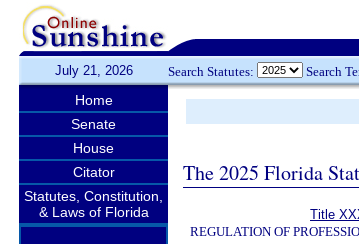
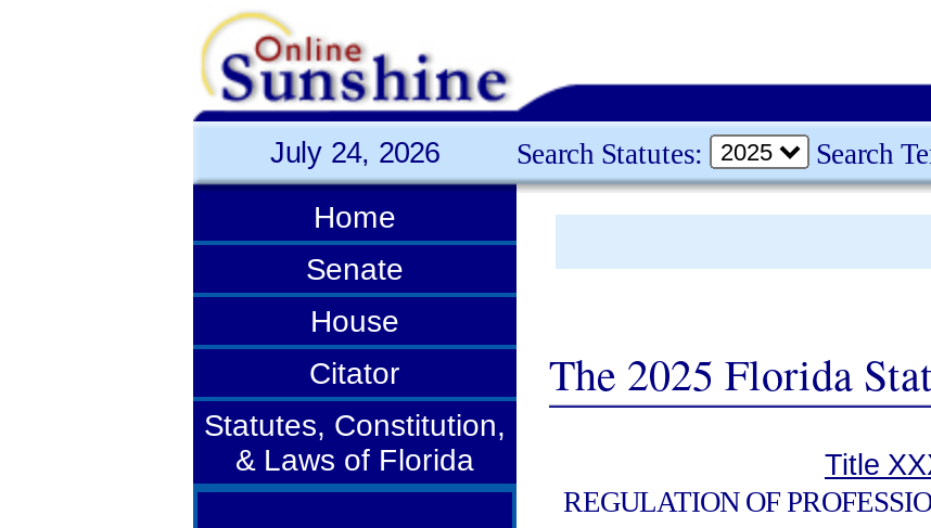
[54,63,132,78] July 21, 2026 -> [270,137,439,169] July 24, 2026

